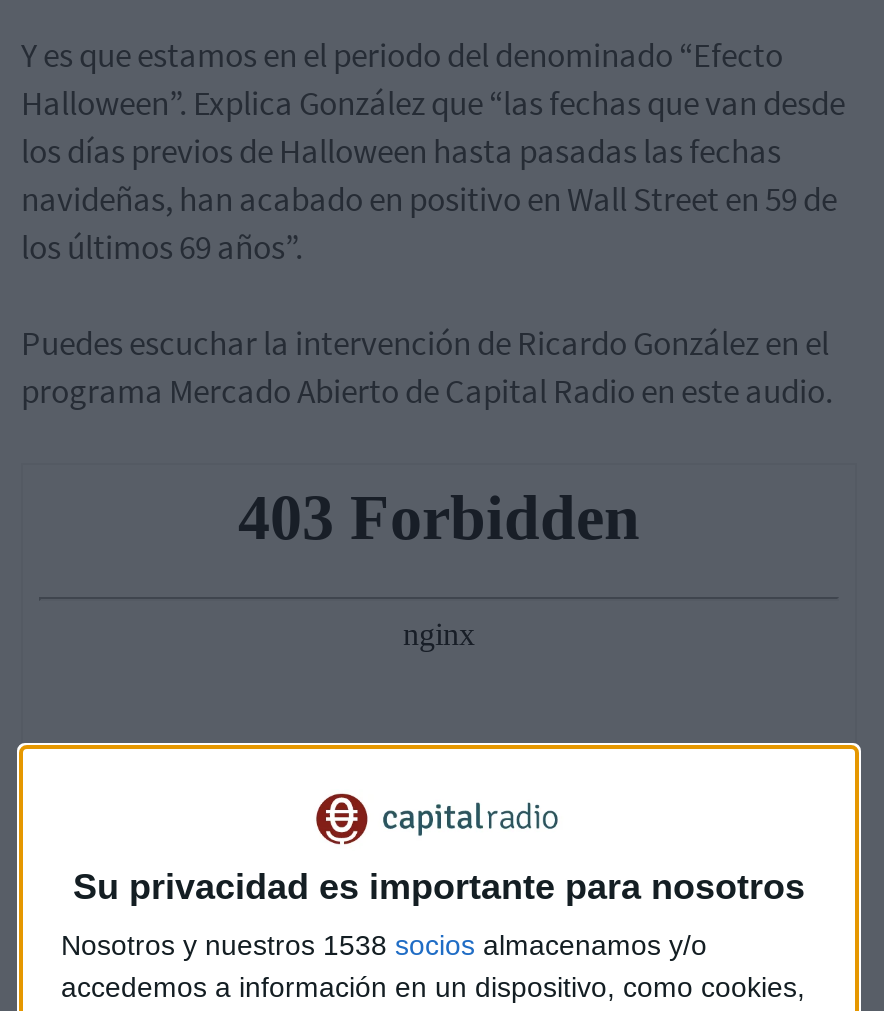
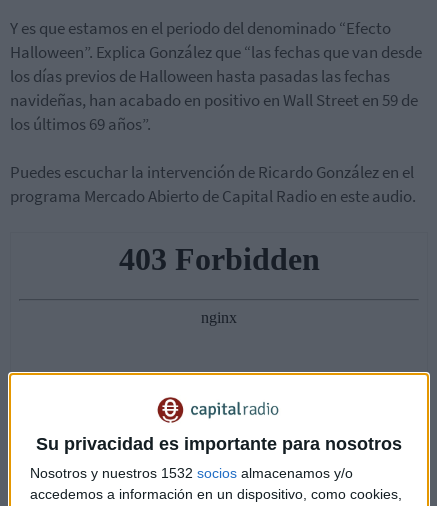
[61,929,707,961] Nosotros y nuestros 1538 socios almacenamos y/o -> [30,465,353,481] Nosotros y nuestros 1532 socios almacenamos y/o

